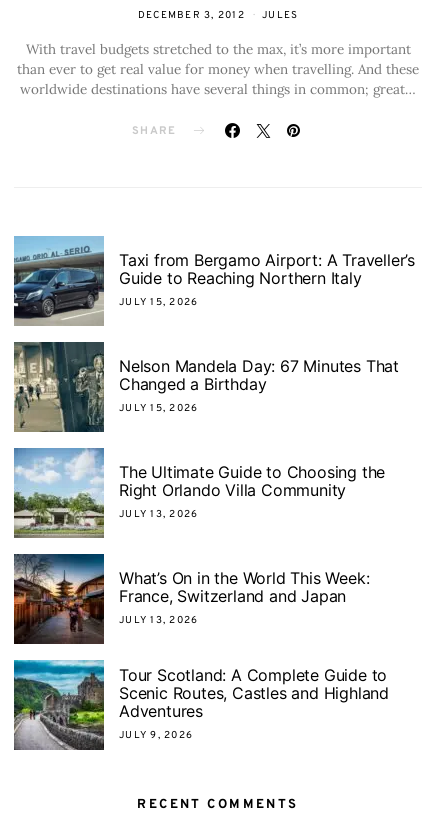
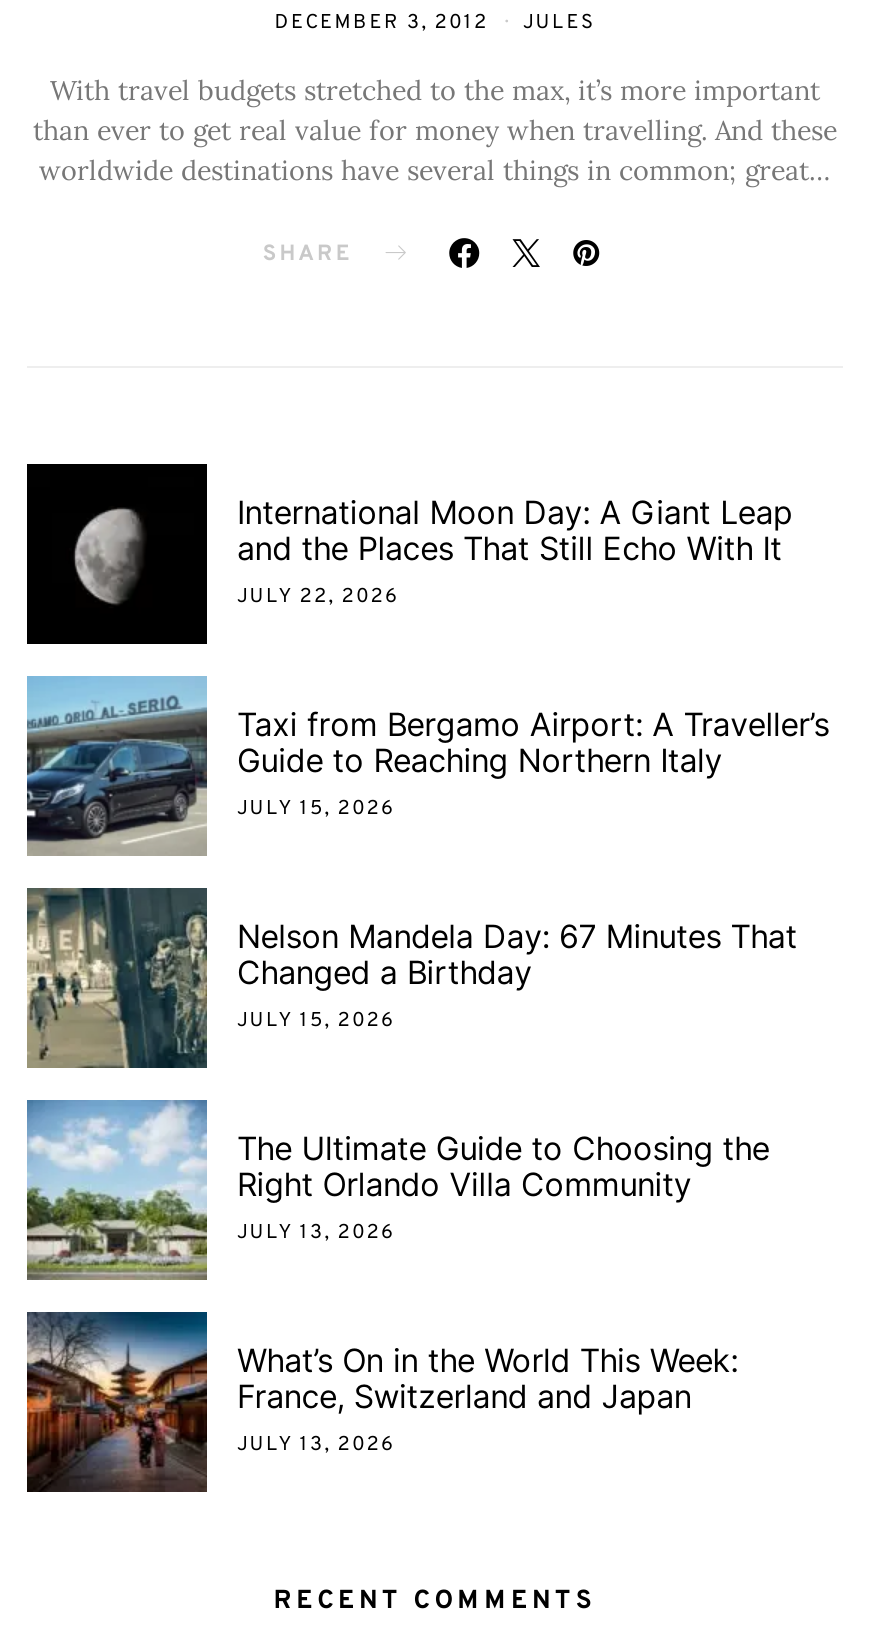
none -> [25,462,793,644] [image] | International Moon Day: A Giant Leap | and the Places That Still Echo With It | JULY 22, 2026
moved [12,240,415,627] -> [23,684,829,1459]: [image] | Taxi from Bergamo Airport: A Traveller’s | Guide to Reaching Northern Italy | ... | France, Switzerland and Japan | JULY 13, 2026
[13,659,389,751] [image] | Tour Scotland: A Complete Guide to | Scenic Routes, Castles and Highland | Adventures | JULY 9, 2026 -> none

